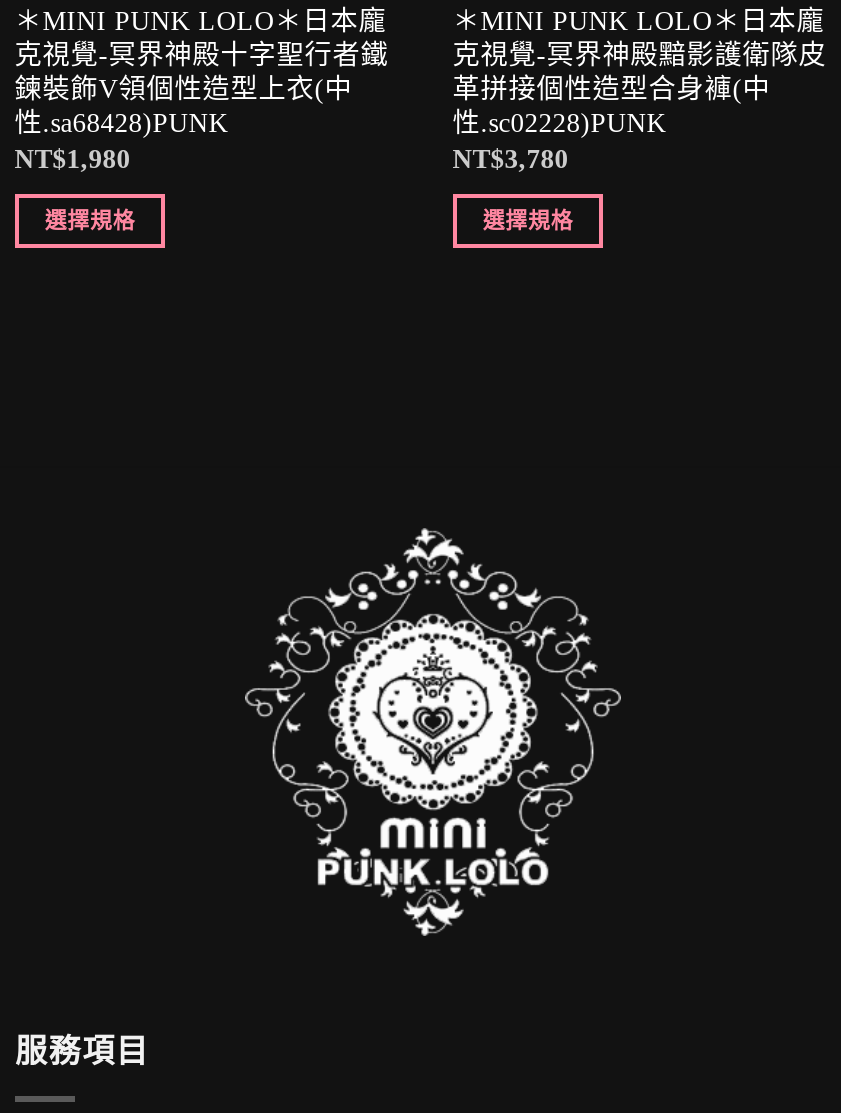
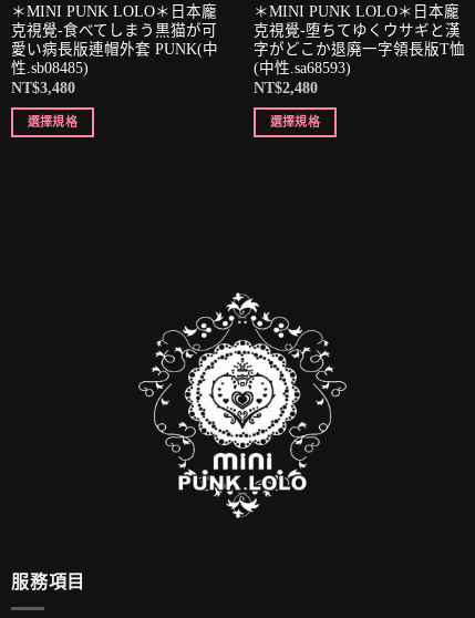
[15,39,389,174] 克視覺-冥界神殿十字聖行者鐵 | 鍊裝飾V領個性造型上衣(中 | 性.sa68428)PUNK | NT$1,980 -> [11,22,218,96] 克視覺-食べてしまう黒猫が可 | 愛い病長版連帽外套 PUNK(中 | 性.sb08485) | NT$3,480
[453,39,827,174] 克視覺-冥界神殿黯影護衛隊皮 | 革拼接個性造型合身褲(中 | 性.sc02228)PUNK | NT$3,780 -> [253,22,465,96] 克視覺-堕ちてゆくウサギと漢 | 字がどこか退廃一字領長版T恤 | (中性.sa68593) | NT$2,480

